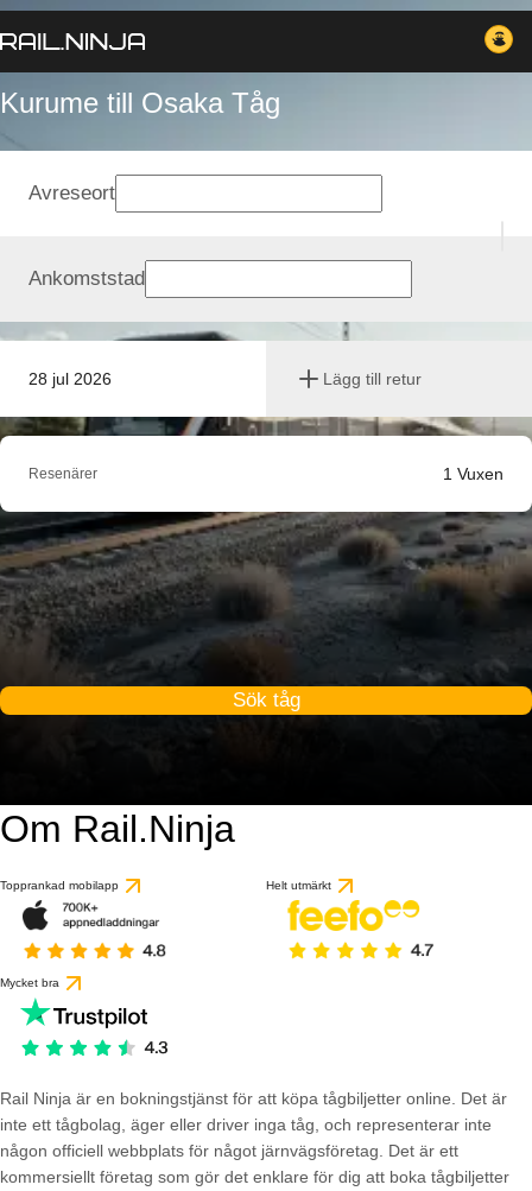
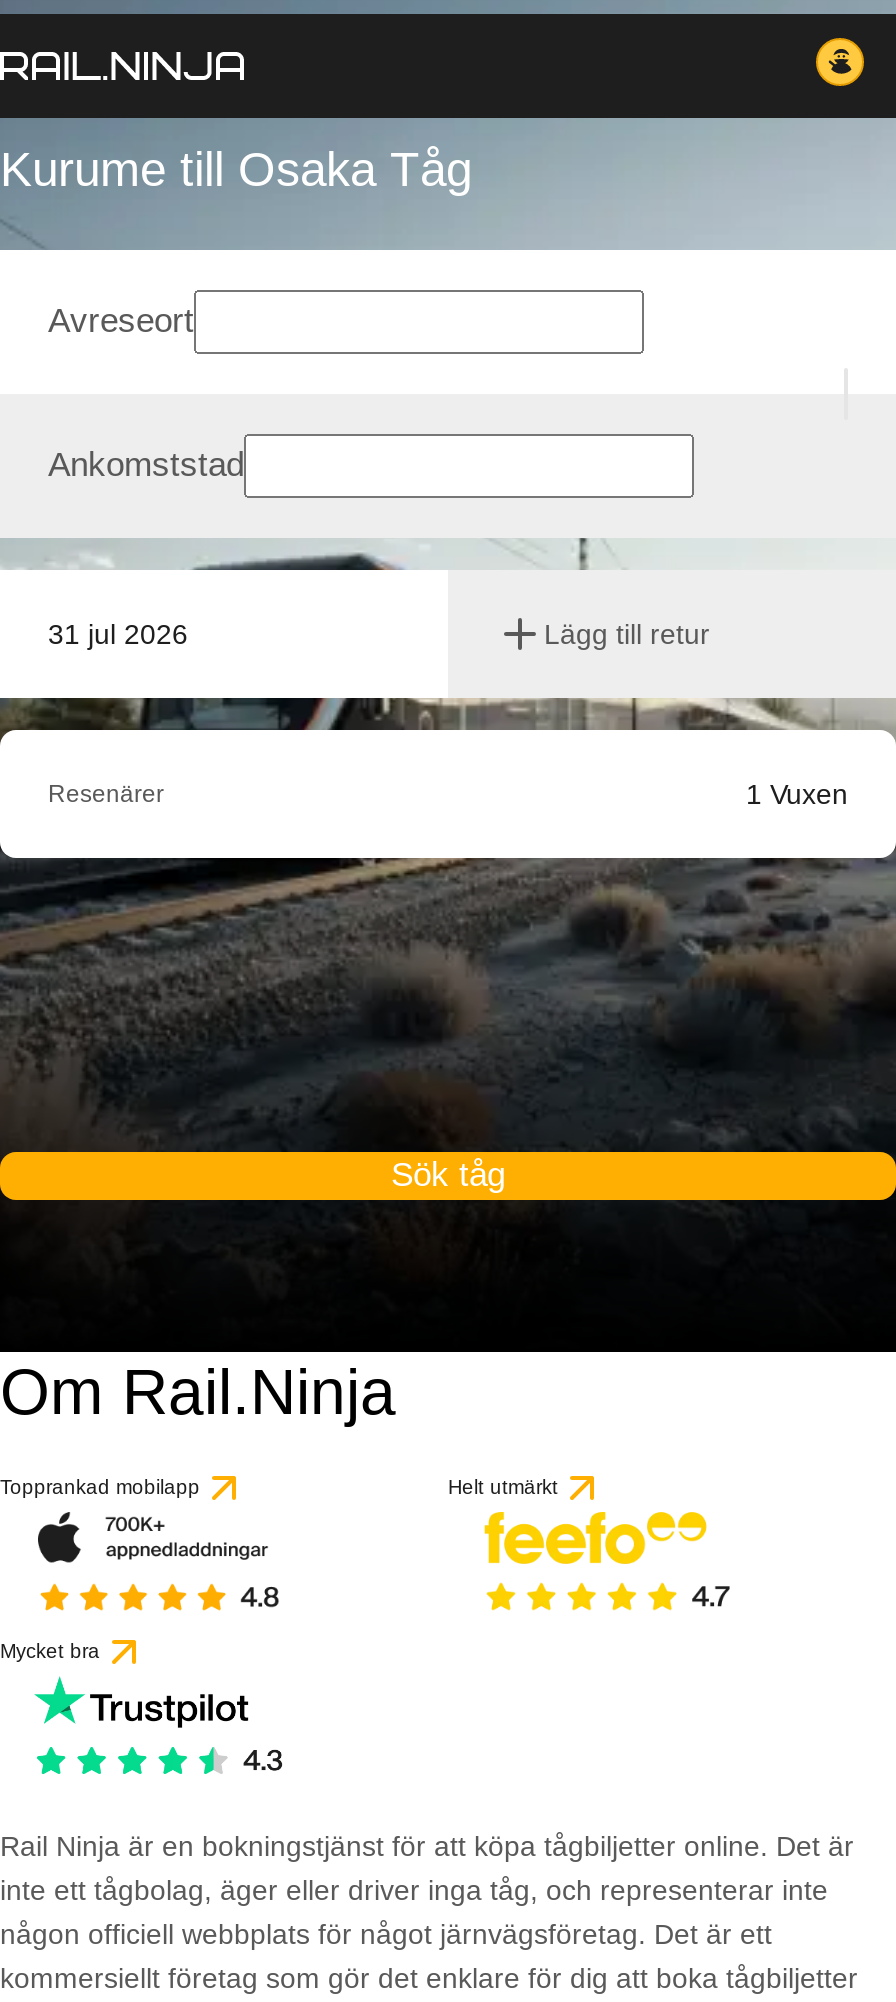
[28,369,112,388] 28 jul 2026 -> [48,618,188,650] 31 jul 2026

